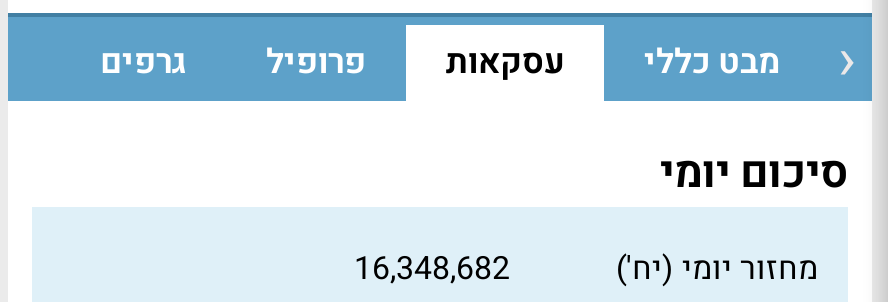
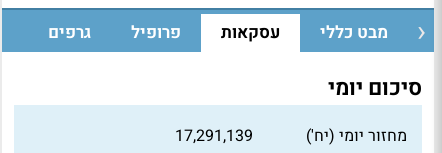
[354,244,510,292] 16,348,682 -> [175,124,253,148] 17,291,139

